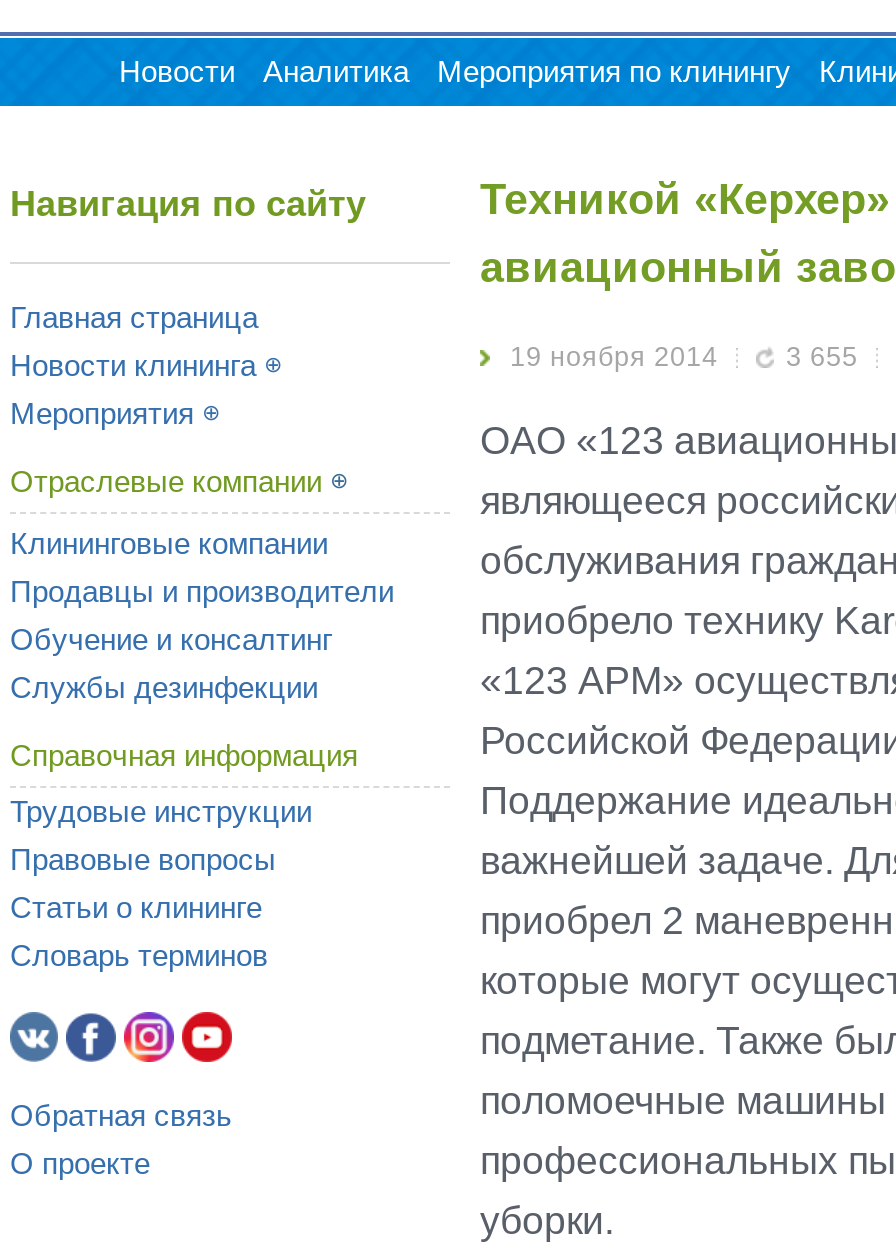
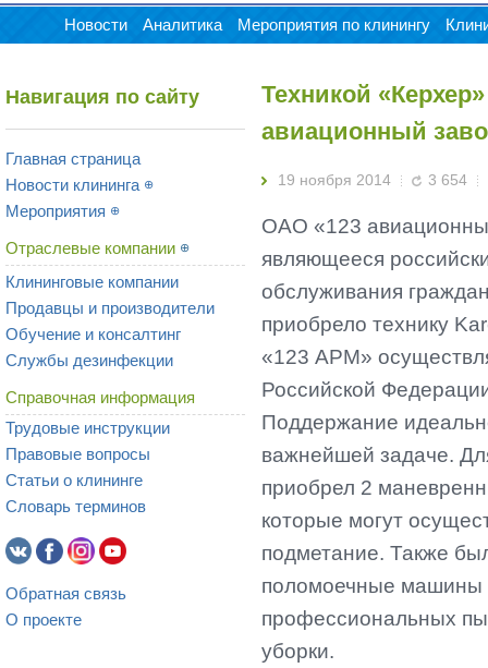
[786,342,858,372] 3 655 -> [428,172,467,189] 3 654

